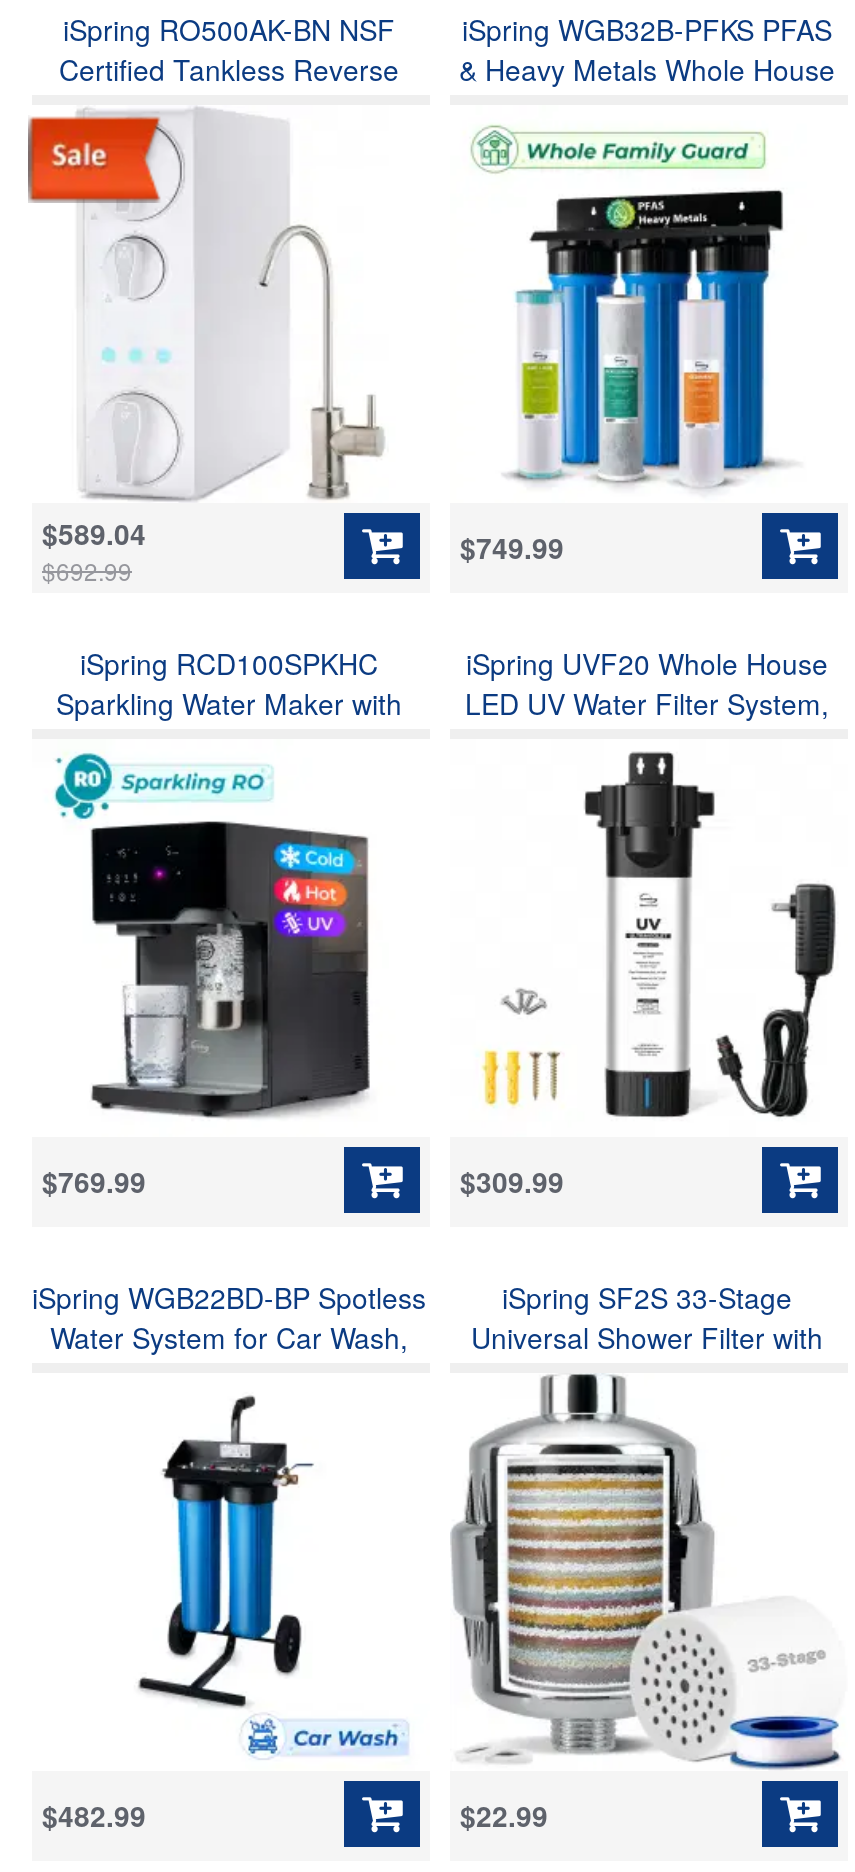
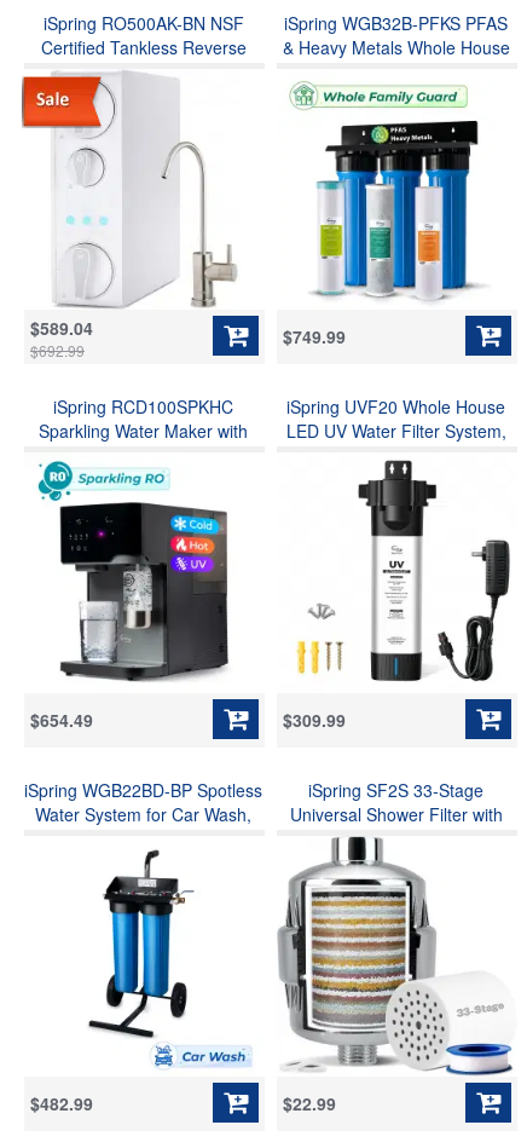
[42,1161,146,1201] $769.99 -> [30,708,93,732] $654.49

